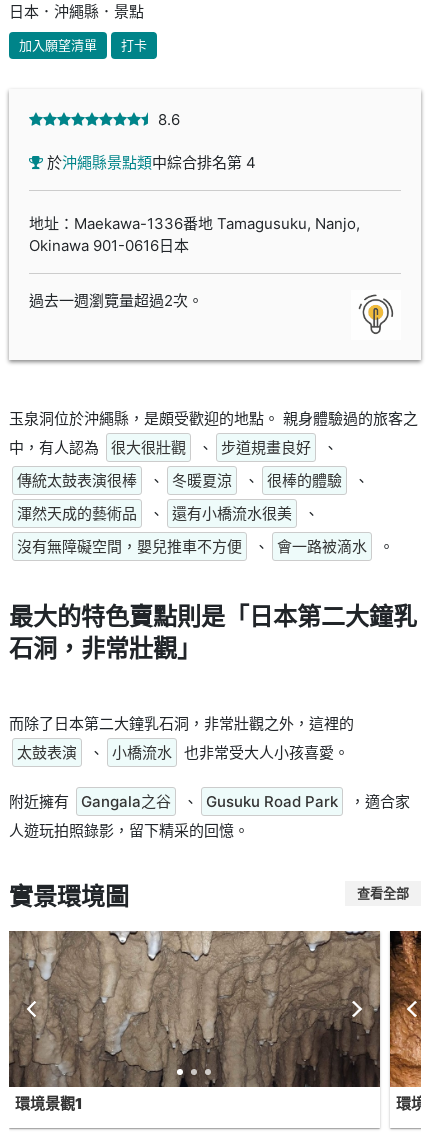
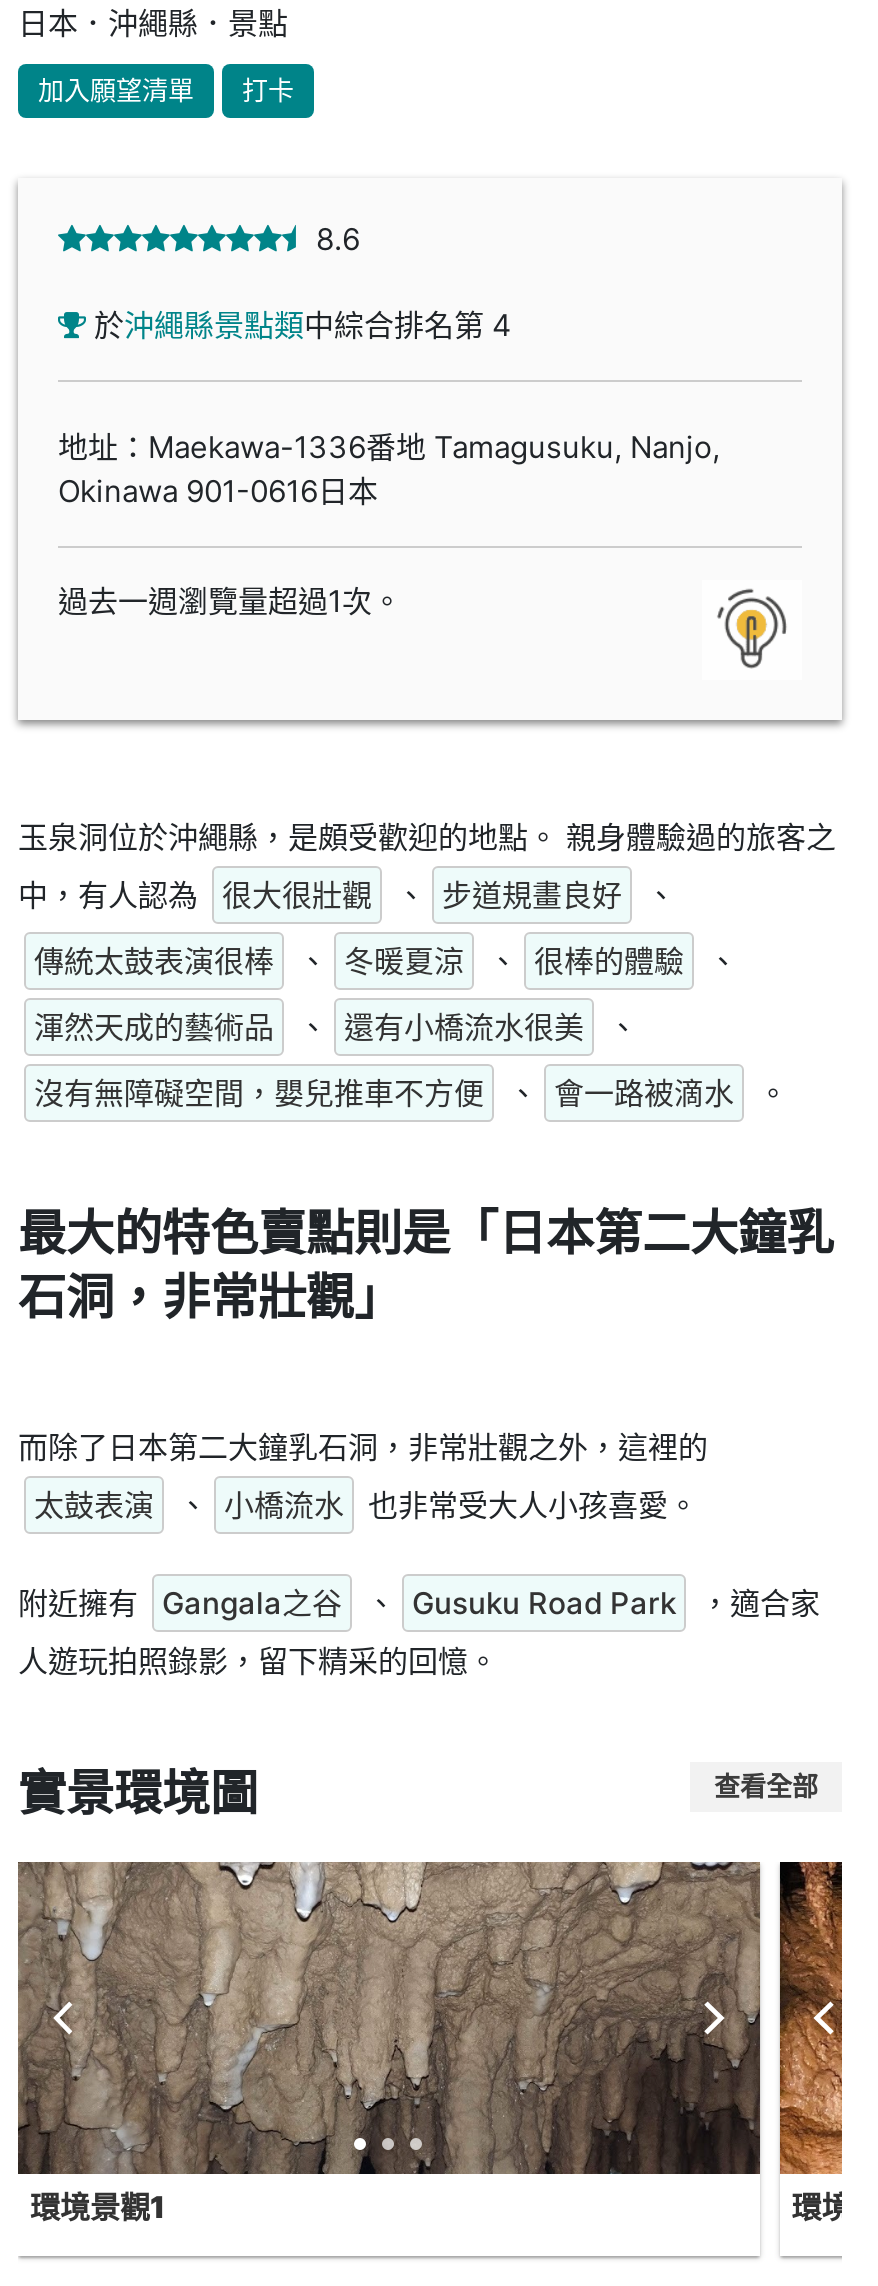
[29,291,203,310] 過去一週瀏覽量超過2次。 -> [58,582,402,620] 過去一週瀏覽量超過1次。

